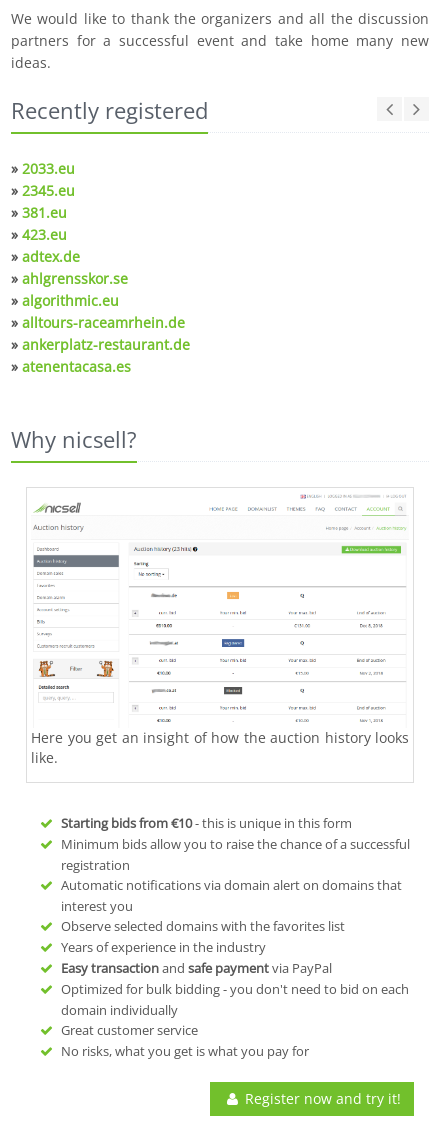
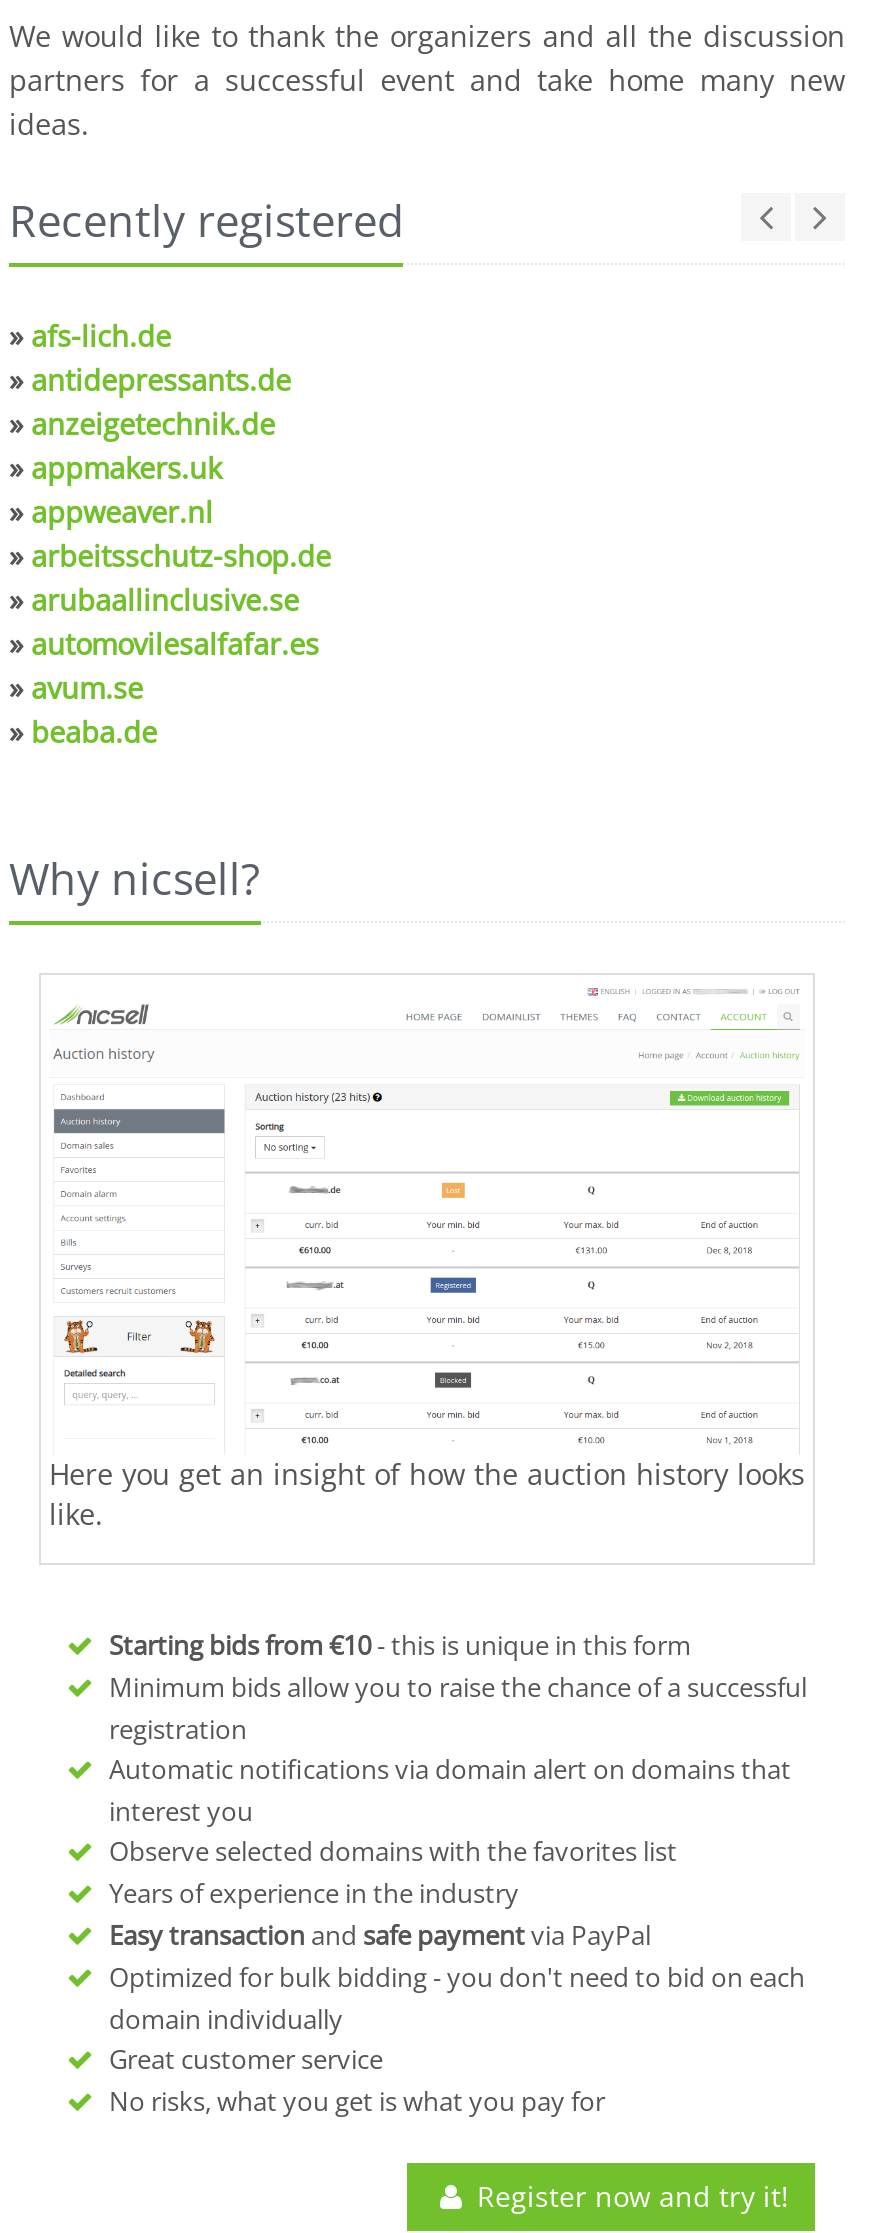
[11,159,190,376] » 2033.eu | » 2345.eu | » 381.eu | » 423.eu | » adtex.de | » ahlgrensskor.se | » algorithmic.eu | » alltours-raceamrhein.de | » ankerplatz-restaurant.de | » atenentacasa.es -> [9,317,331,751] » afs-lich.de | » antidepressants.de | » anzeigetechnik.de | » appmakers.uk | » appweaver.nl | » arbeitsschutz-shop.de | » arubaallinclusive.se | » automovilesalfafar.es | » avum.se | » beaba.de

